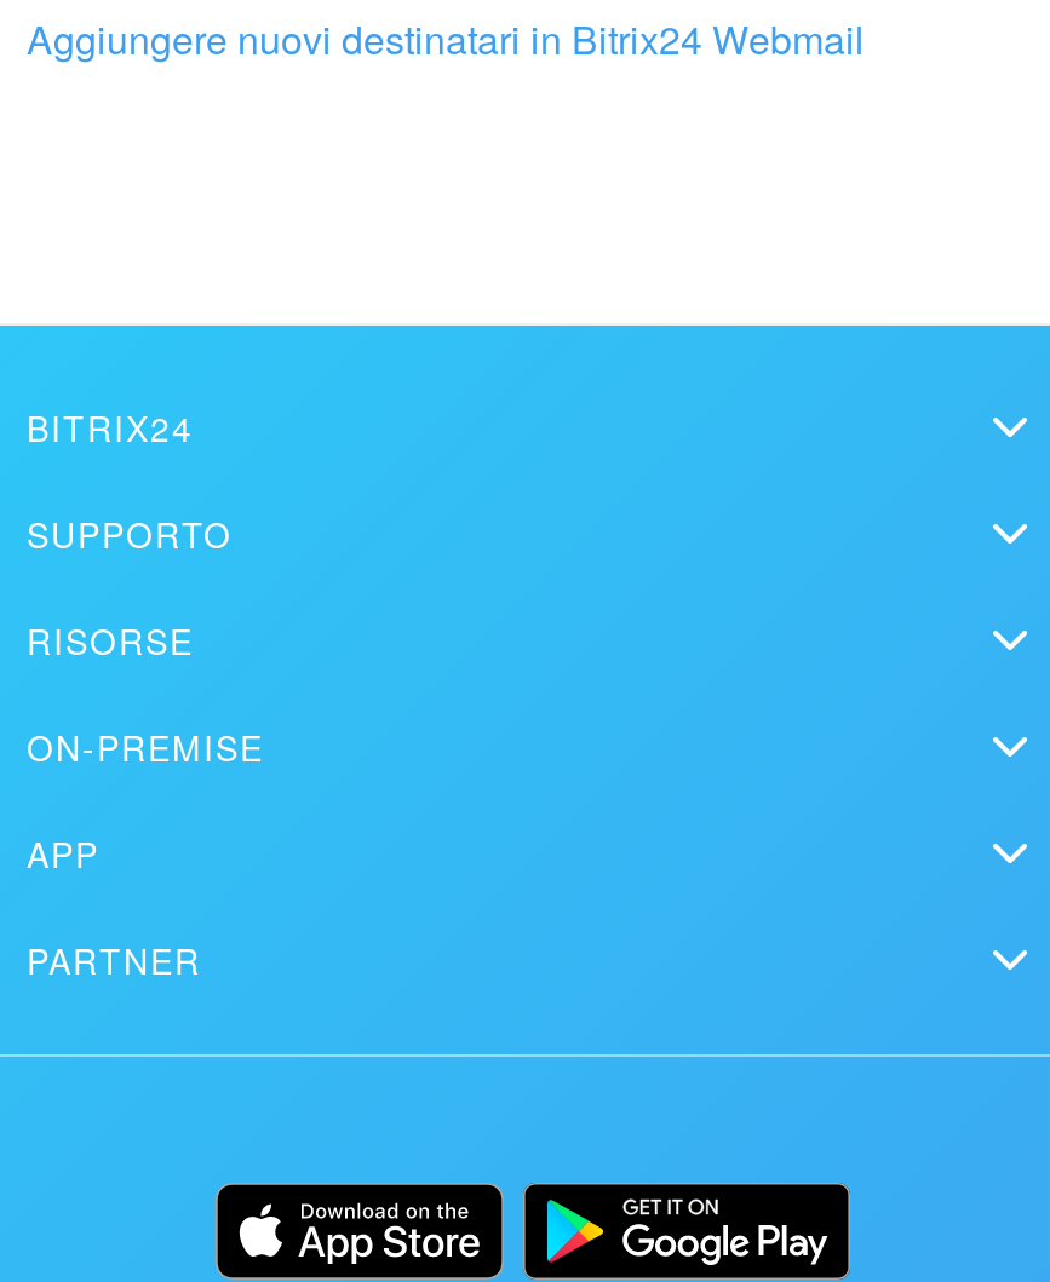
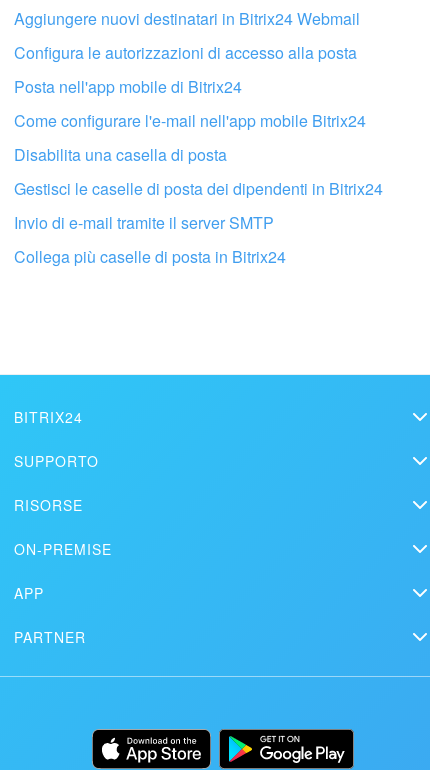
none -> [14,41,383,268] Configura le autorizzazioni di accesso alla posta | Posta nell'app mobile di Bitrix24 | Come configurare l'e-mail nell'app mobile Bitrix24 | Disabilita una casella di posta | Gestisci le caselle di posta dei dipendenti in Bitrix24 | Invio di e-mail tramite il server SMTP | Collega più caselle di posta in Bitrix24

